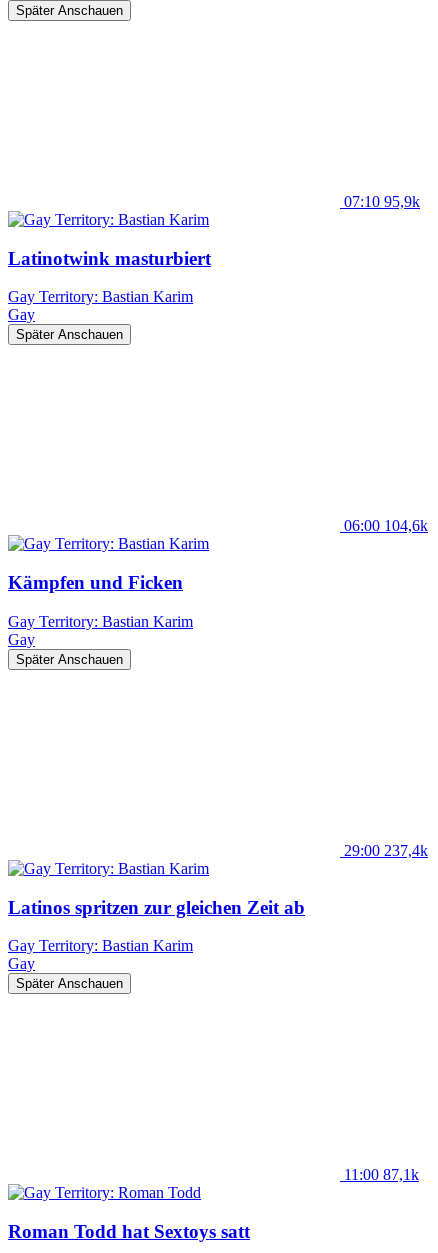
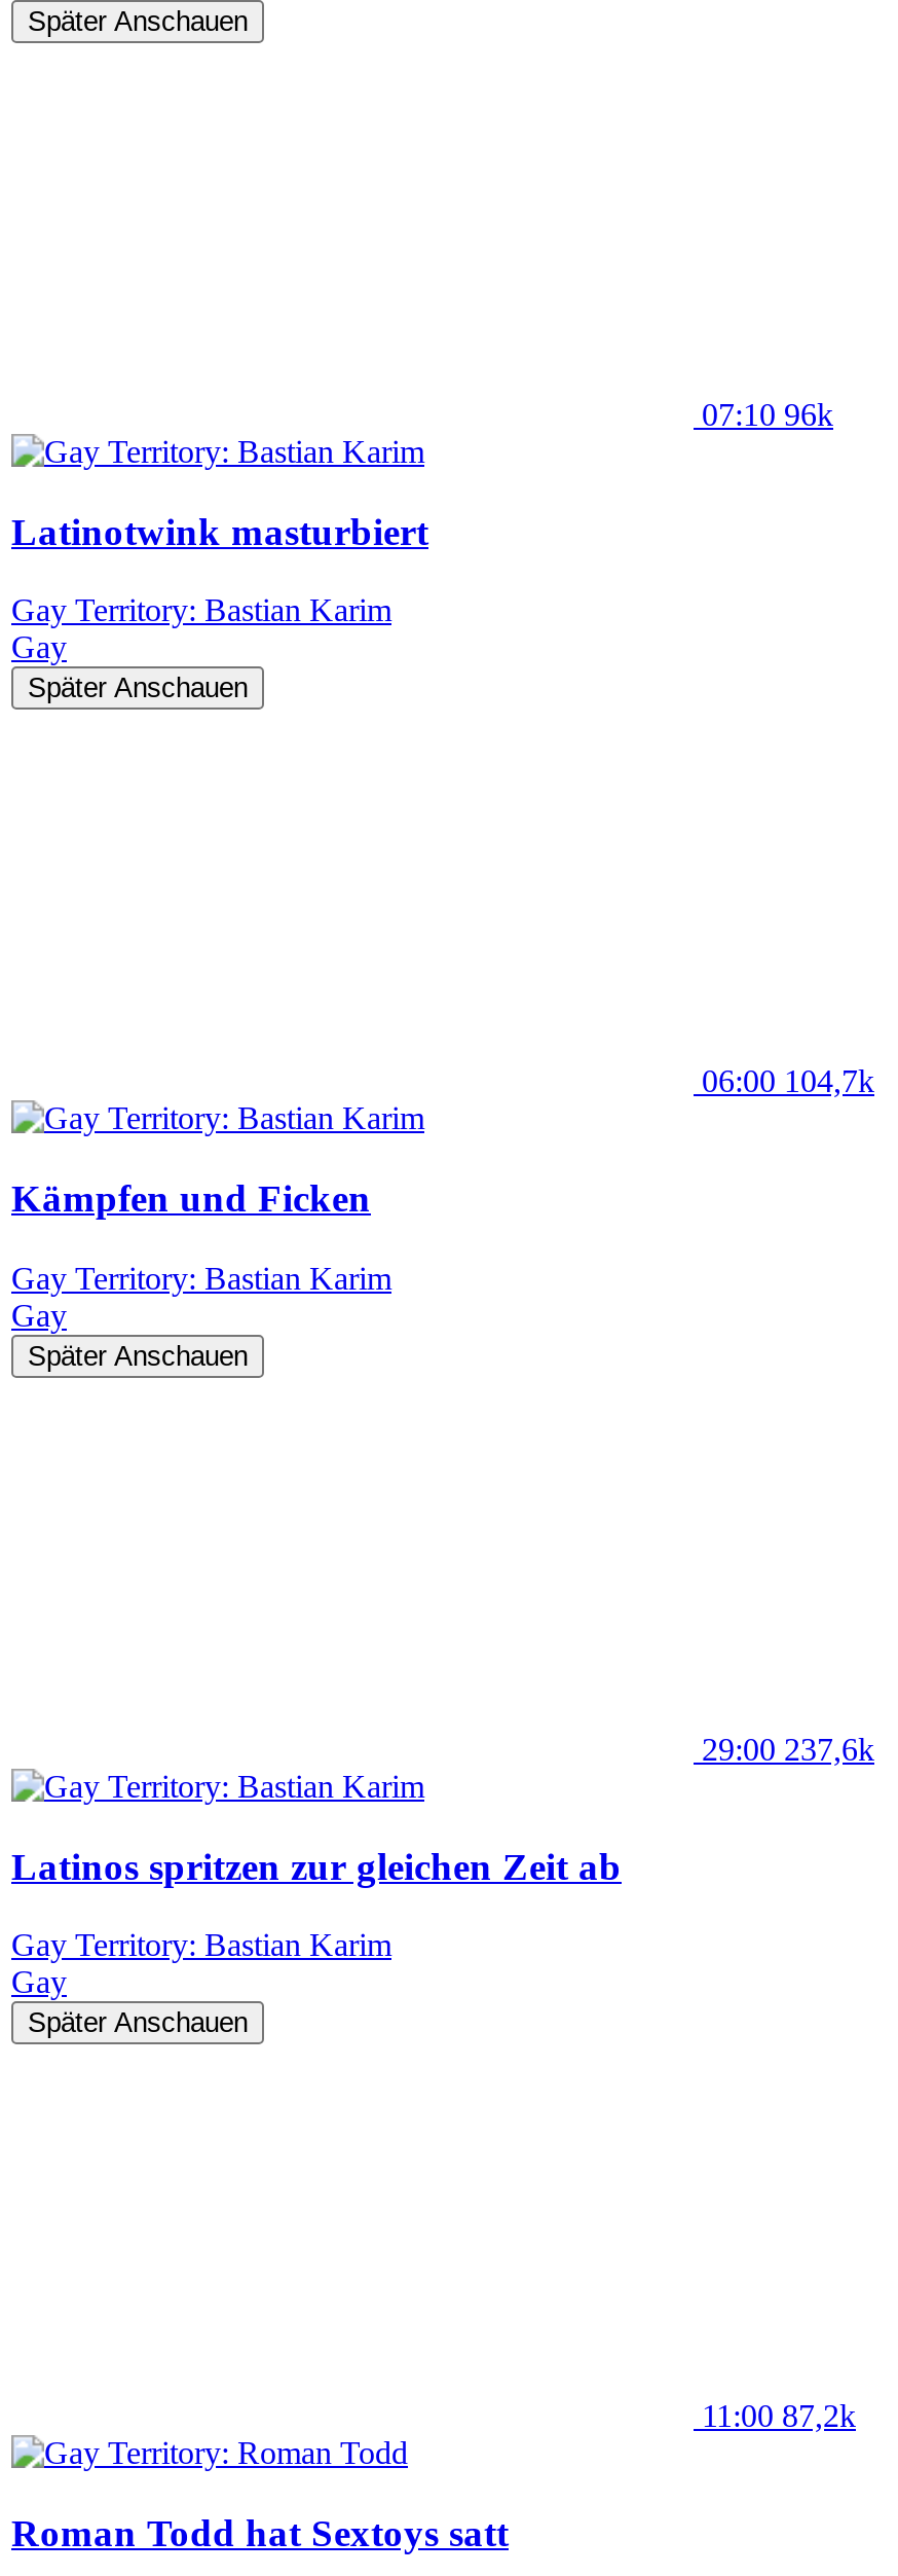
[344,193,420,210] 07:10 95,9k -> [702,397,833,432] 07:10 96k
[344,517,428,534] 06:00 104,6k -> [702,1064,874,1099] 06:00 104,7k
[344,842,428,859] 29:00 237,4k -> [702,1732,874,1766] 29:00 237,6k
[344,1166,419,1183] 11:00 87,1k -> [702,2399,856,2434] 11:00 87,2k

